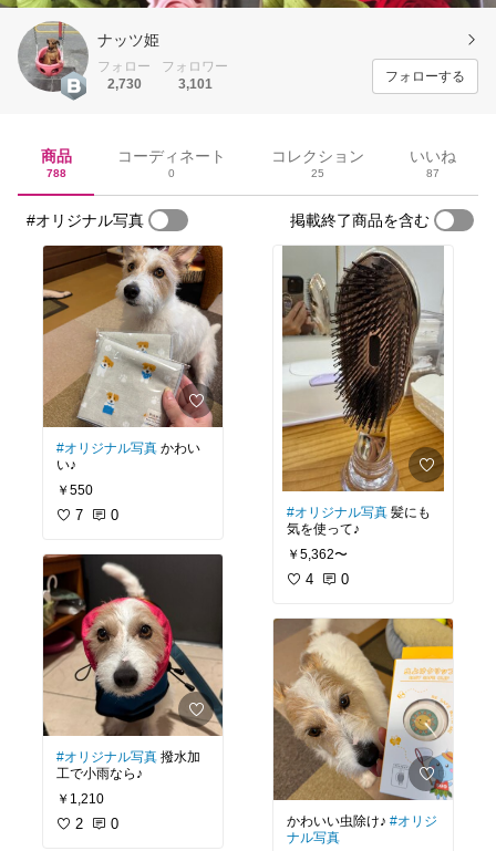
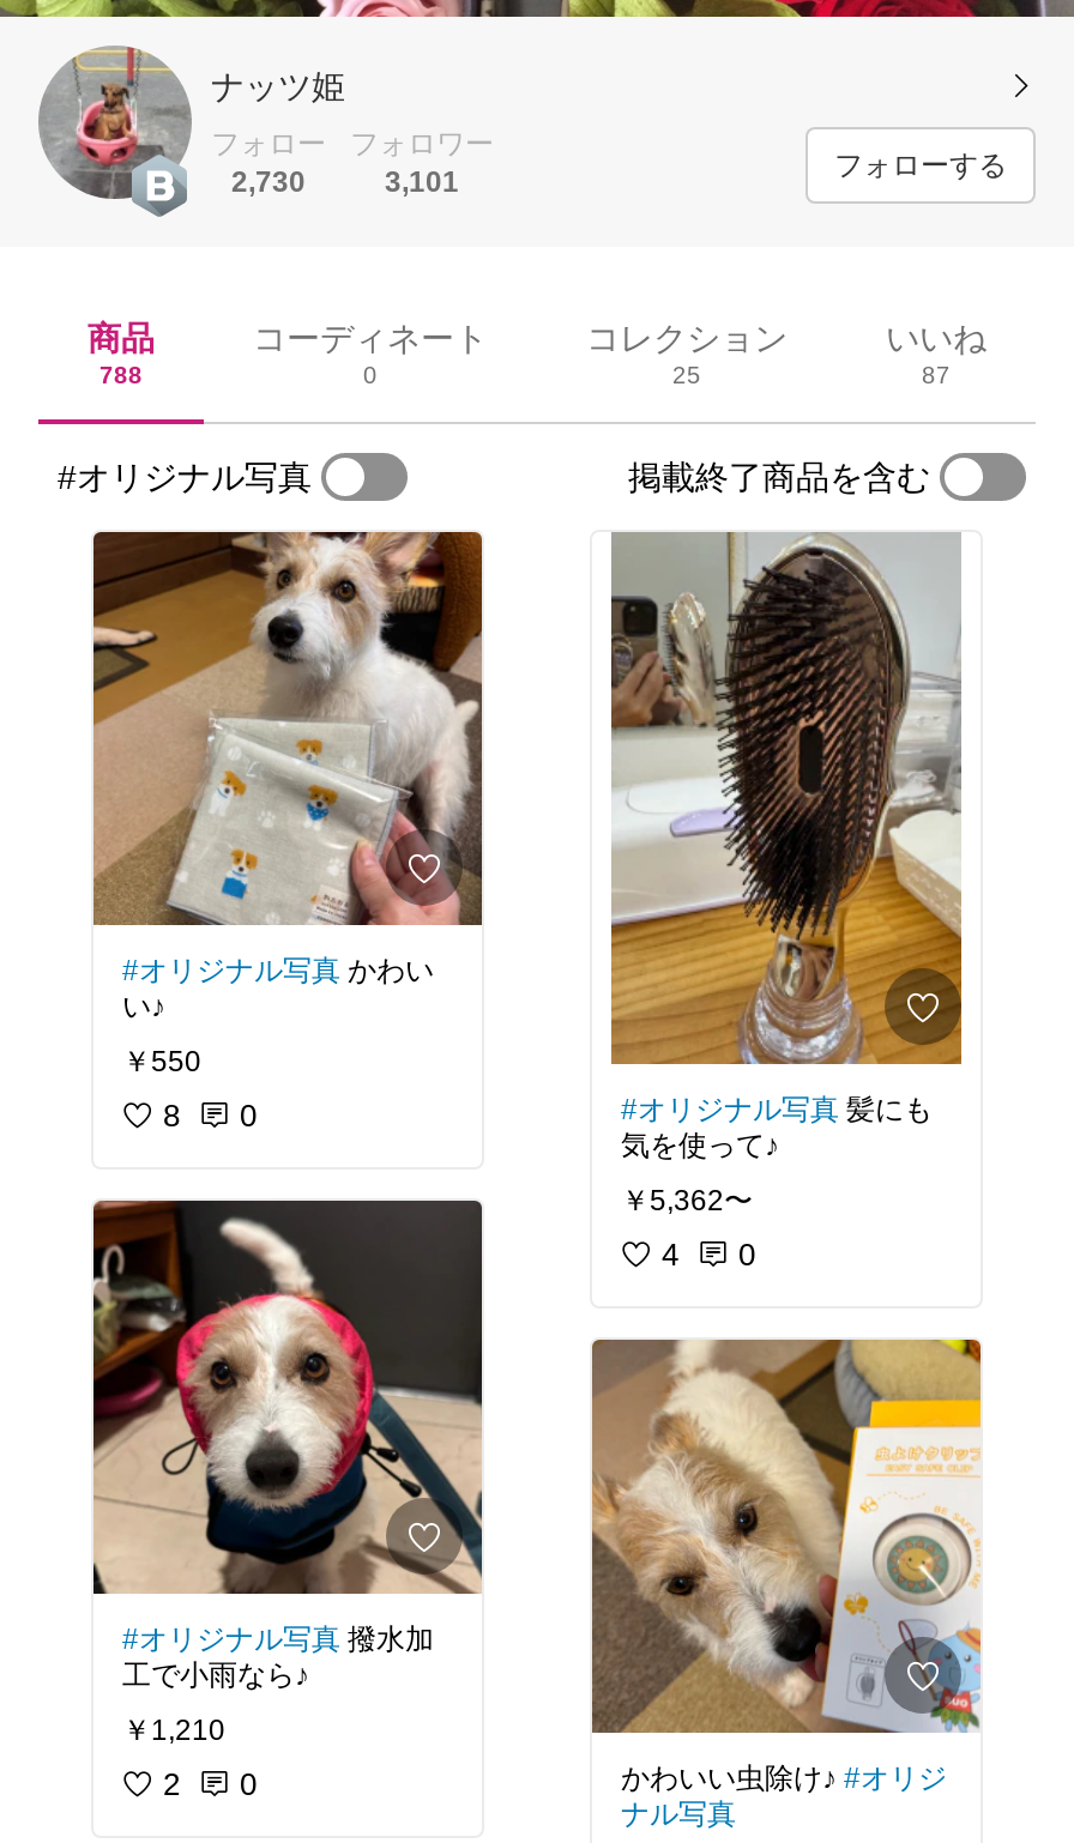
[75,507,118,523] 7 0 -> [163,1098,257,1134] 8 0

